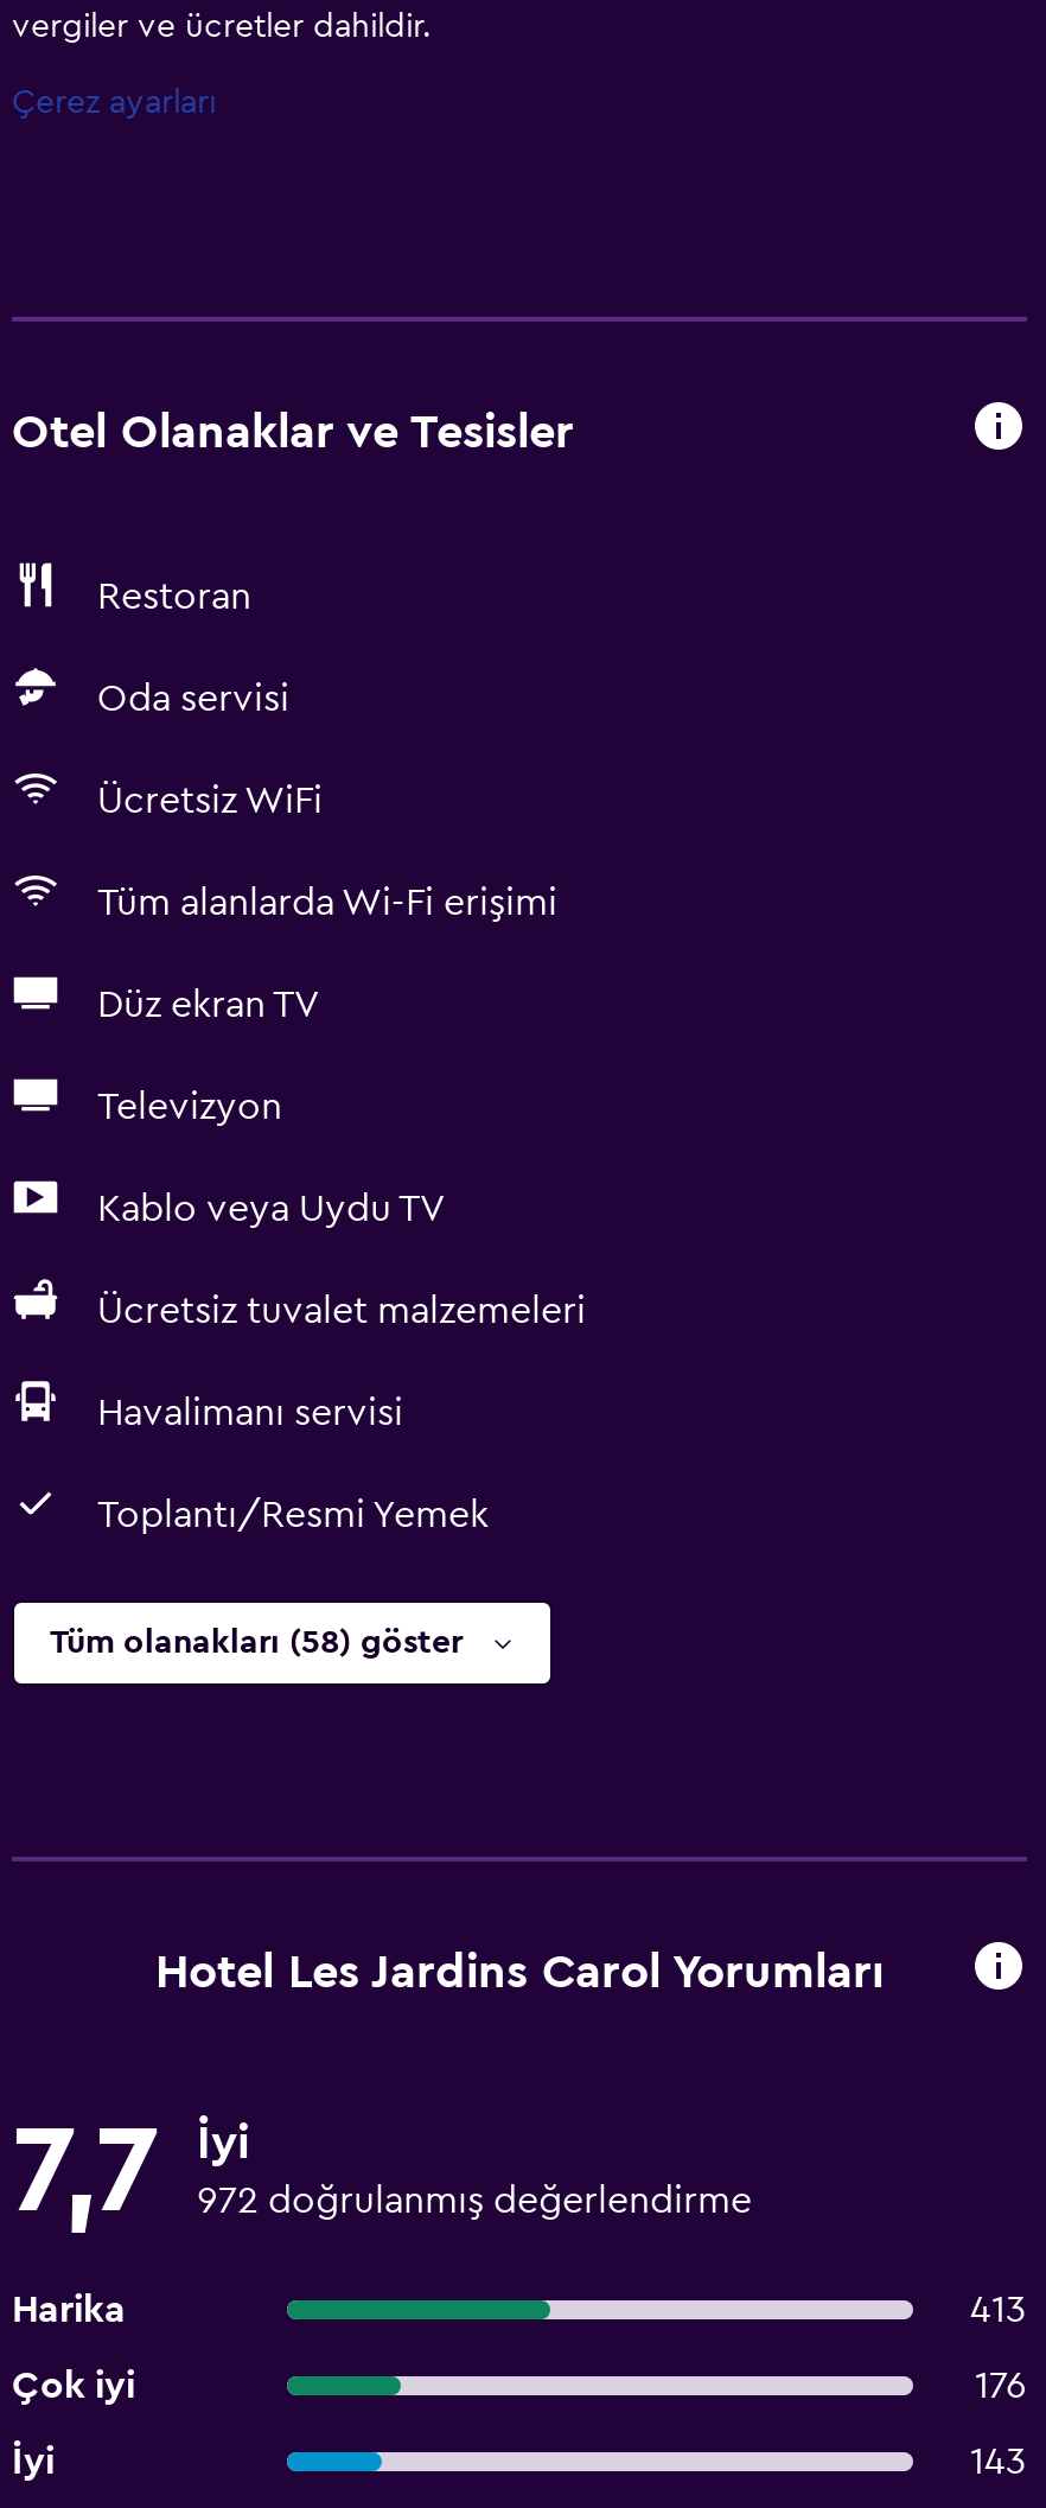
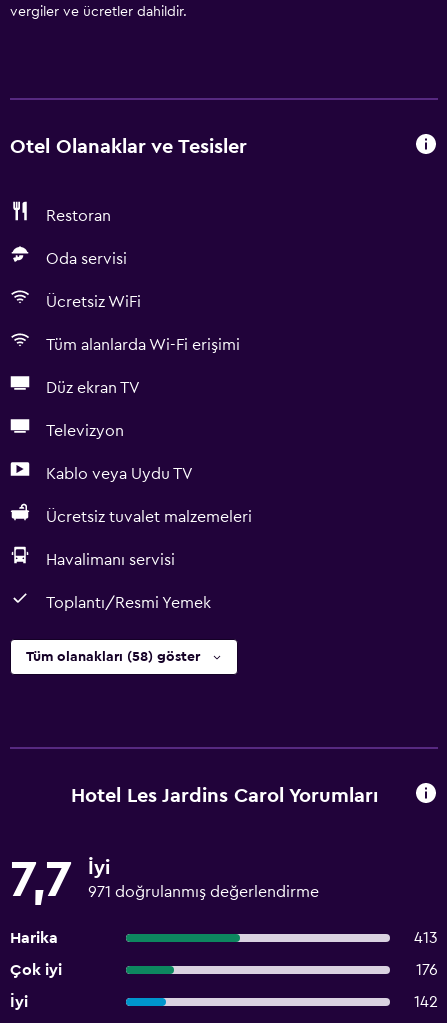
[12,87,216,120] Çerez ayarları -> none
[197,2182,752,2220] 972 doğrulanmış değerlendirme -> [88,884,319,900] 971 doğrulanmış değerlendirme
[970,2443,1027,2481] 143 -> [414,994,438,1010] 142

